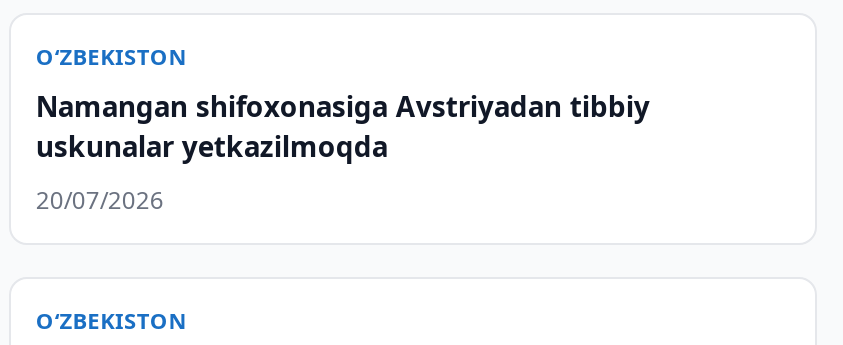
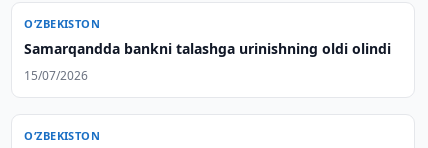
[36,87,650,165] Namangan shifoxonasiga Avstriyadan tibbiy | uskunalar yetkazilmoqda -> [24,39,391,58] Samarqandda bankni talashga urinishning oldi olindi
[36,183,164,217] 20/07/2026 -> [24,67,88,84] 15/07/2026

